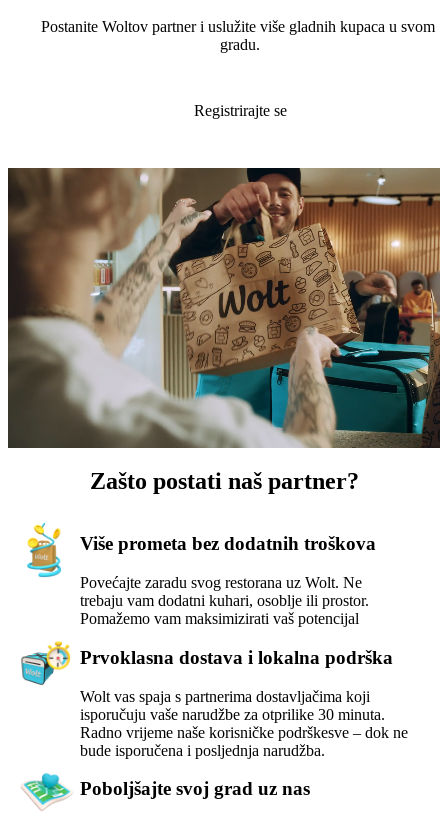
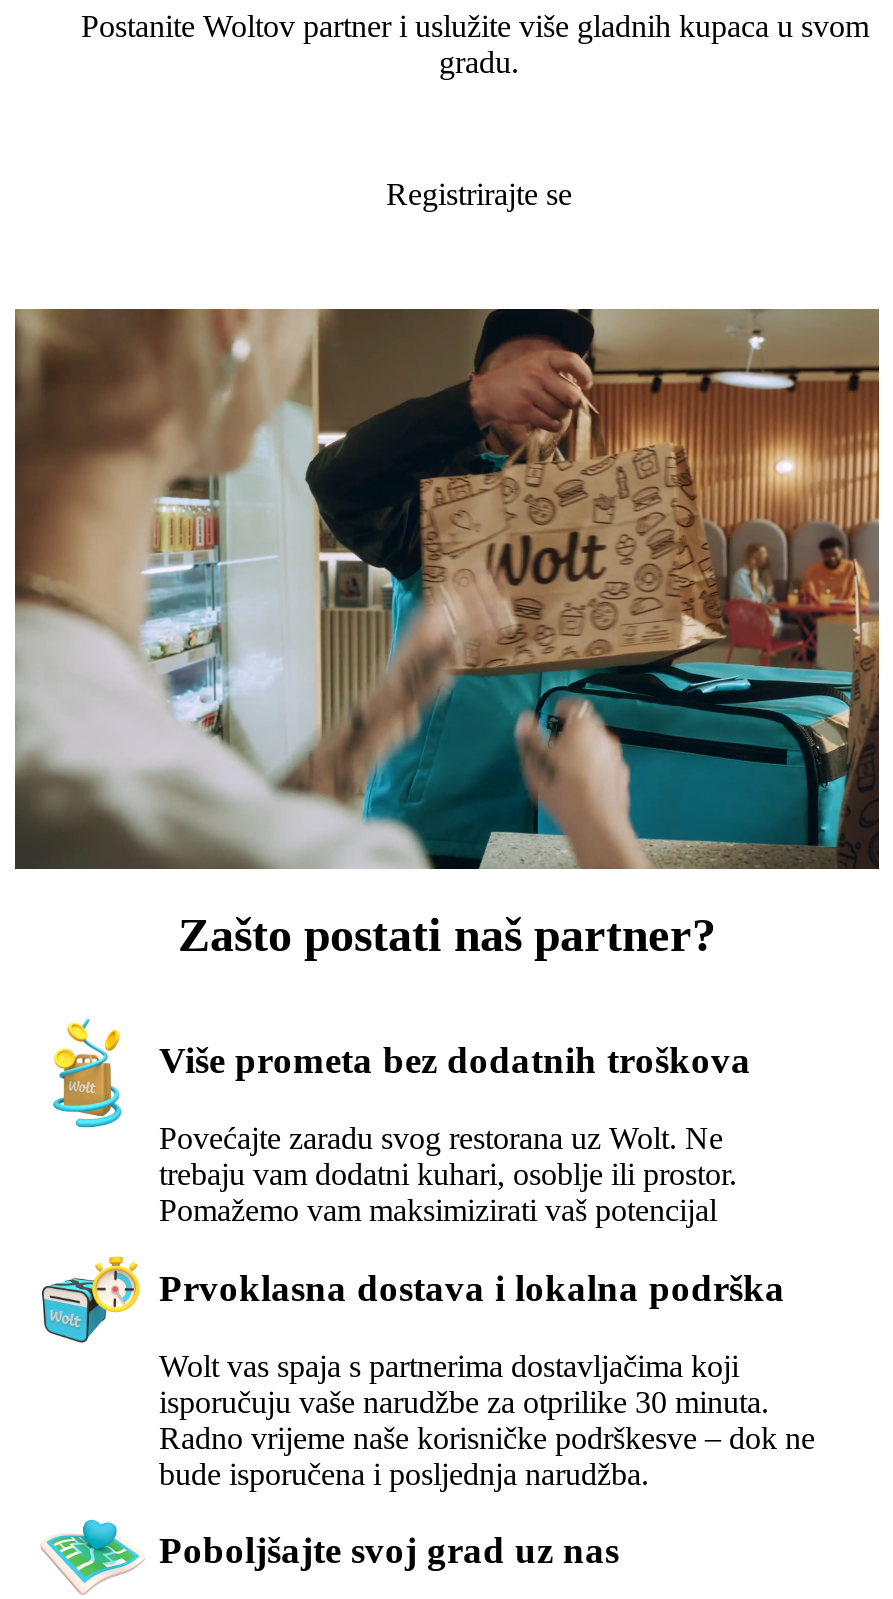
[8,167,440,449] [image] -> [13,307,879,871] [image]

